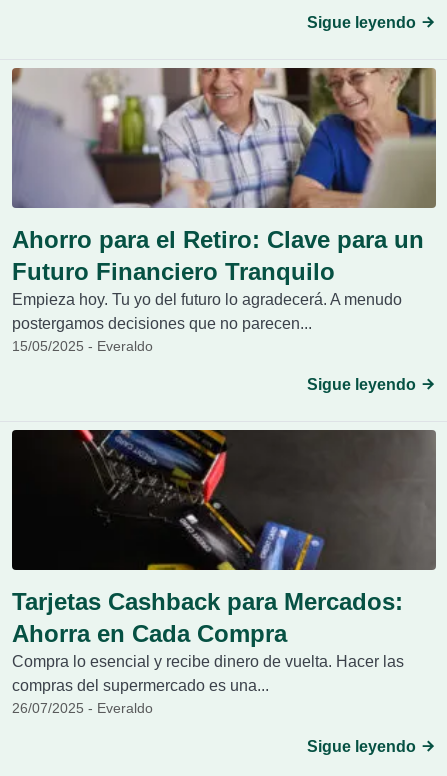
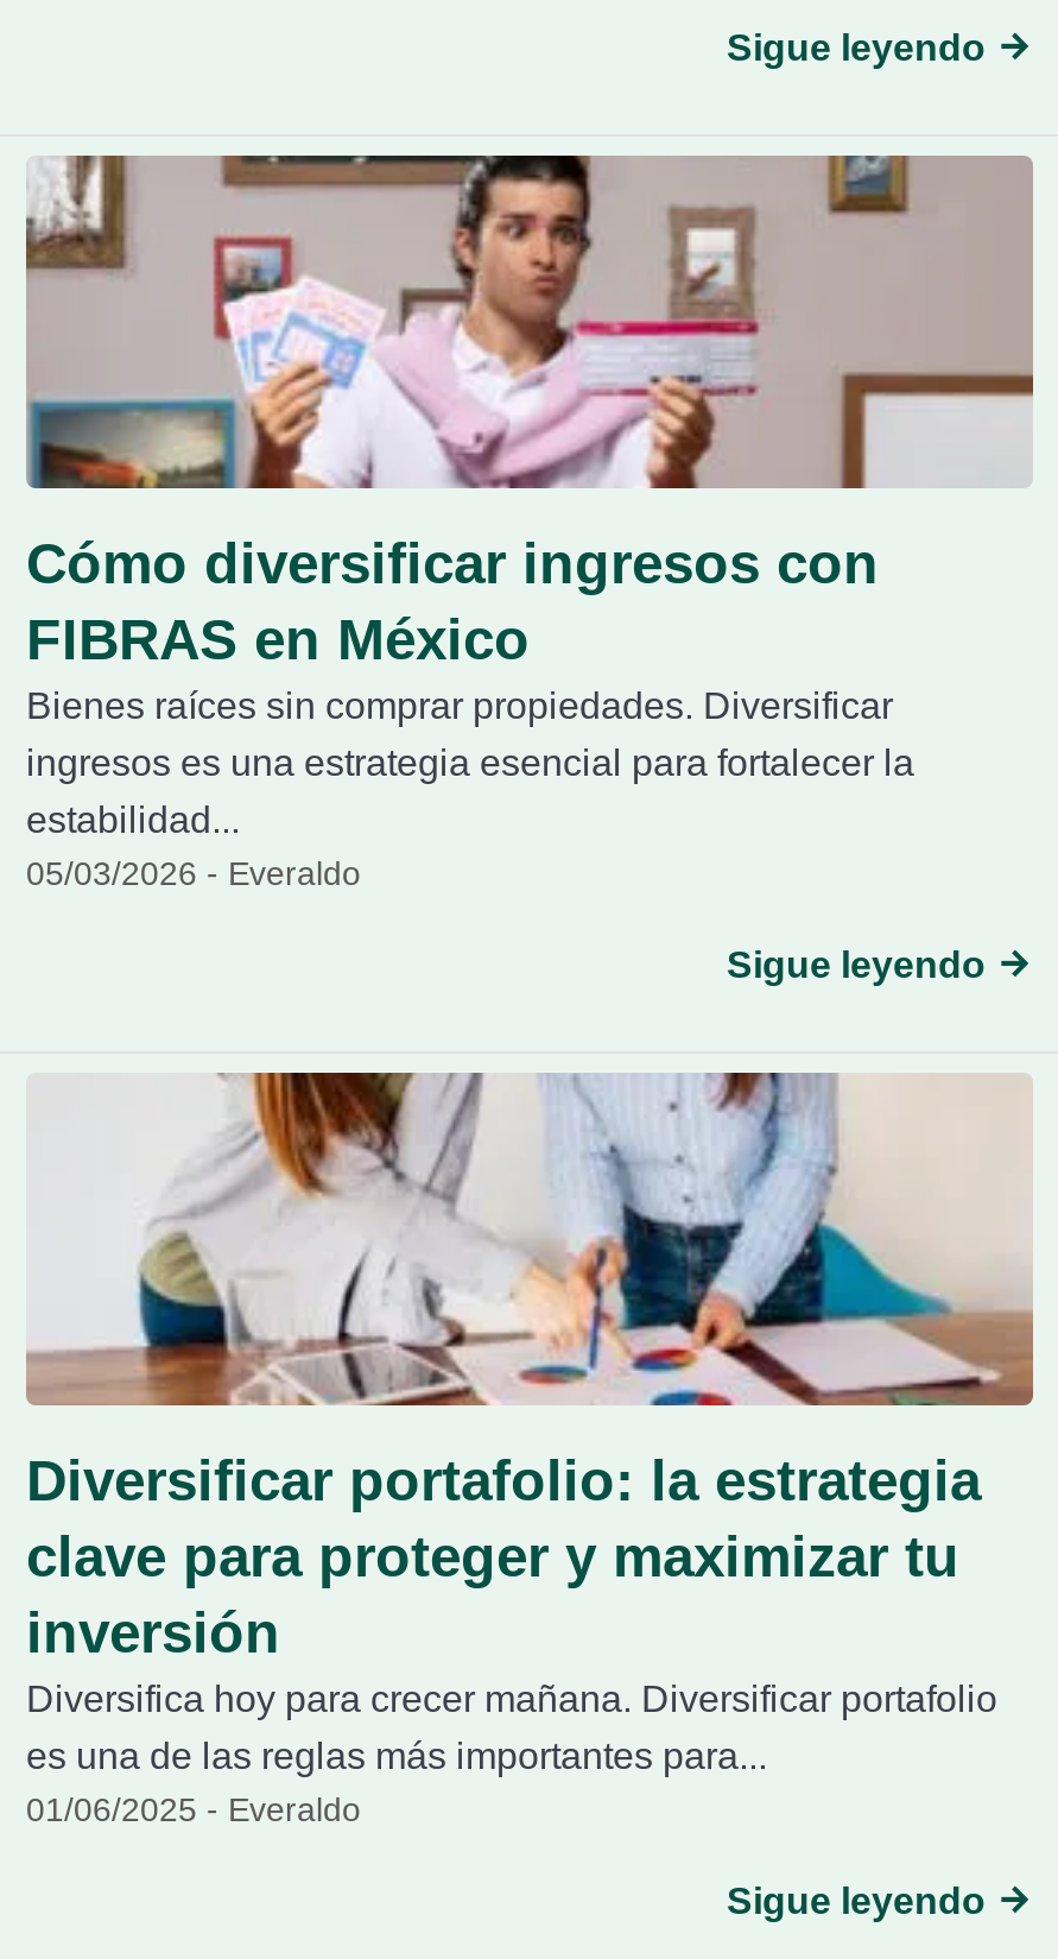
[12,67,436,354] [image] | Ahorro para el Retiro: Clave para un | Futuro Financiero Tranquilo | Empieza hoy. Tu yo del futuro lo agradecerá. A menudo | postergamos decisiones que no parecen... | 15/05/2025 - Everaldo -> [26,153,1033,892] [image] | Cómo diversificar ingresos con | FIBRAS en México | Bienes raíces sin comprar propiedades. Diversificar | ingresos es una estrategia esencial para fortalecer la | estabilidad... | 05/03/2026 - Everaldo
[11,429,437,716] [image] | Tarjetas Cashback para Mercados: | Ahorra en Cada Compra | Compra lo esencial y recibe dinero de vuelta. Hacer las | compras del supermercado es una... | 26/07/2025 - Everaldo -> [26,1070,1033,1828] [image] | Diversificar portafolio: la estrategia | clave para proteger y maximizar tu | inversión | Diversifica hoy para crecer mañana. Diversificar portafolio | es una de las reglas más importantes para... | 01/06/2025 - Everaldo

